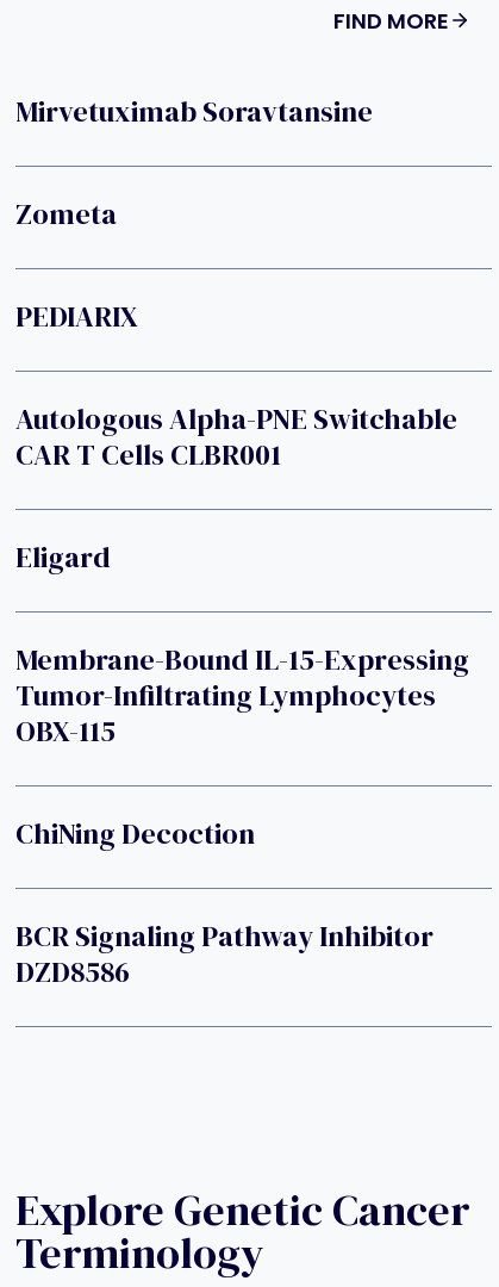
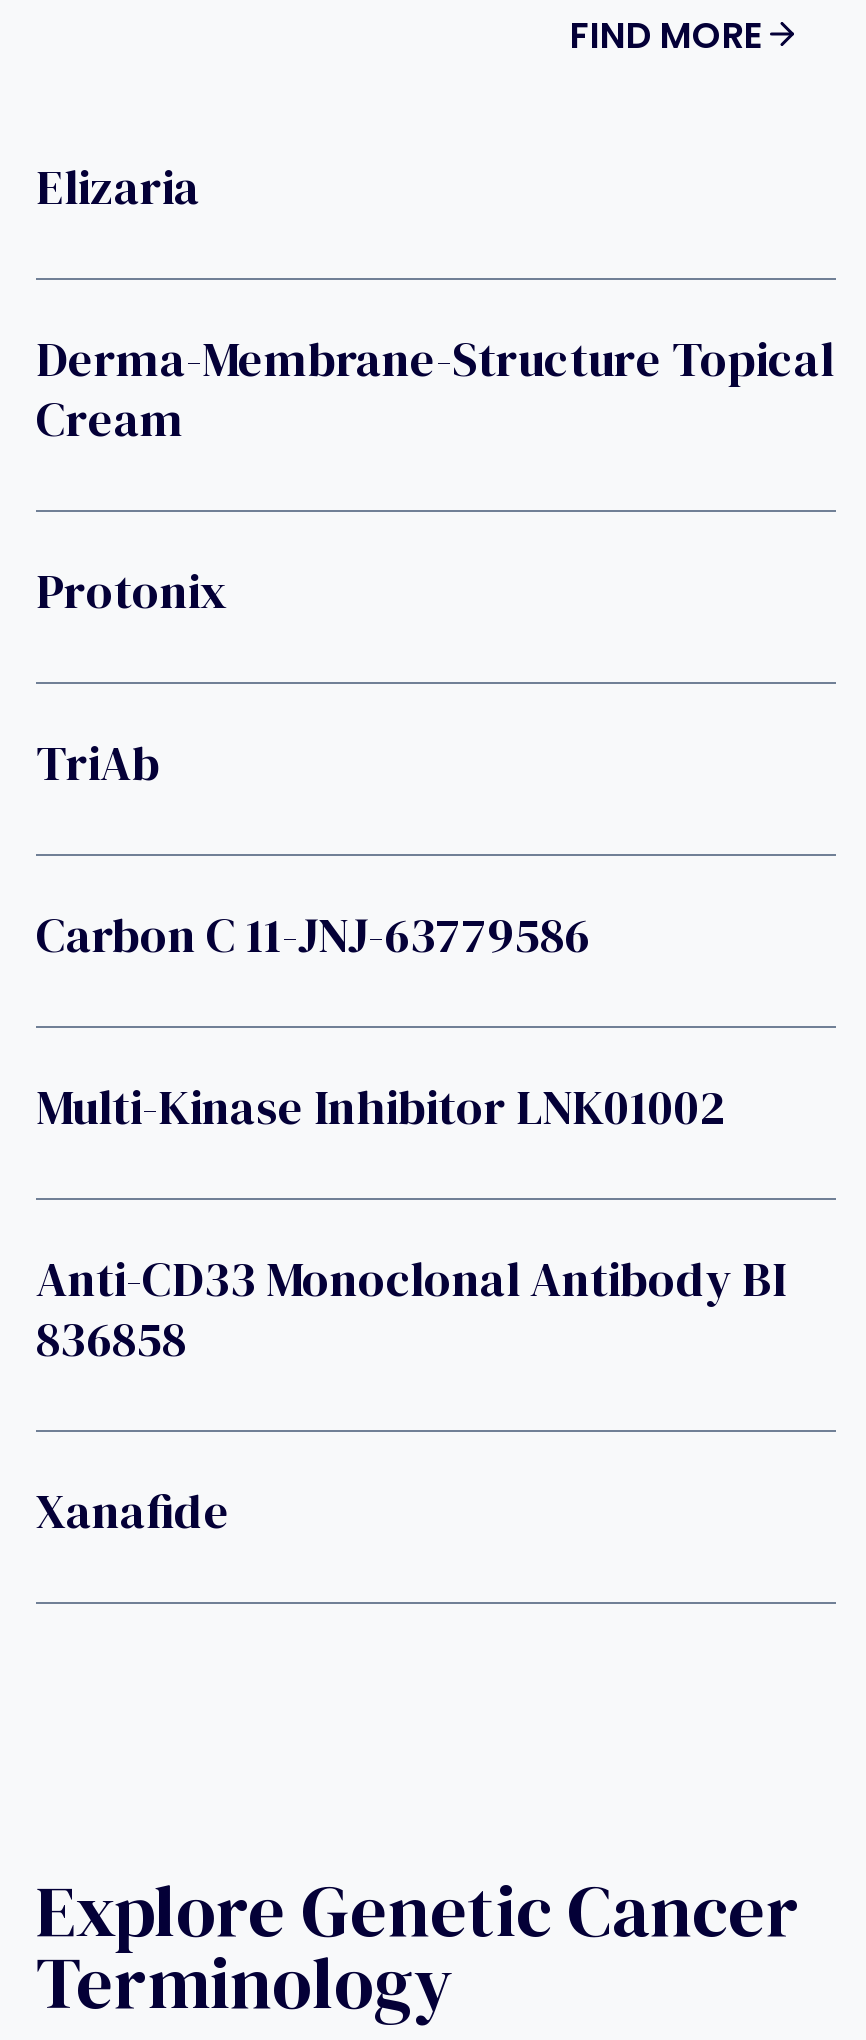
[15,92,373,131] Mirvetuximab Soravtansine -> [36,154,200,220] Elizaria
[15,194,117,233] Zometa -> [36,326,834,452] Derma-Membrane-Structure Topical | Cream
[15,297,138,336] PEDIARIX -> [36,558,228,624] Protonix
[15,399,457,474] Autologous Alpha-PNE Switchable | CAR T Cells CLBR001 -> [36,730,160,796] TriAb
[15,537,111,577] Eligard -> [36,902,590,968] Carbon C 11-JNJ-63779586
[15,640,469,751] Membrane-Bound IL-15-Expressing | Tumor-Infiltrating Lymphocytes | OBX-115 -> [36,1074,726,1140] Multi-Kinase Inhibitor LNK01002
[15,814,255,853] ChiNing Decoction -> [36,1246,786,1372] Anti-CD33 Monoclonal Antibody BI | 836858
[15,916,433,991] BCR Signaling Pathway Inhibitor | DZD8586 -> [36,1478,230,1544] Xanafide

